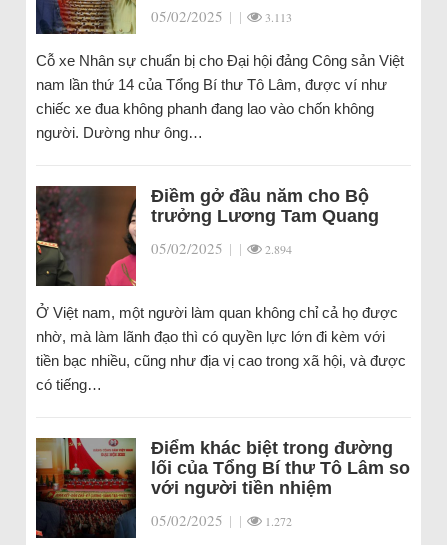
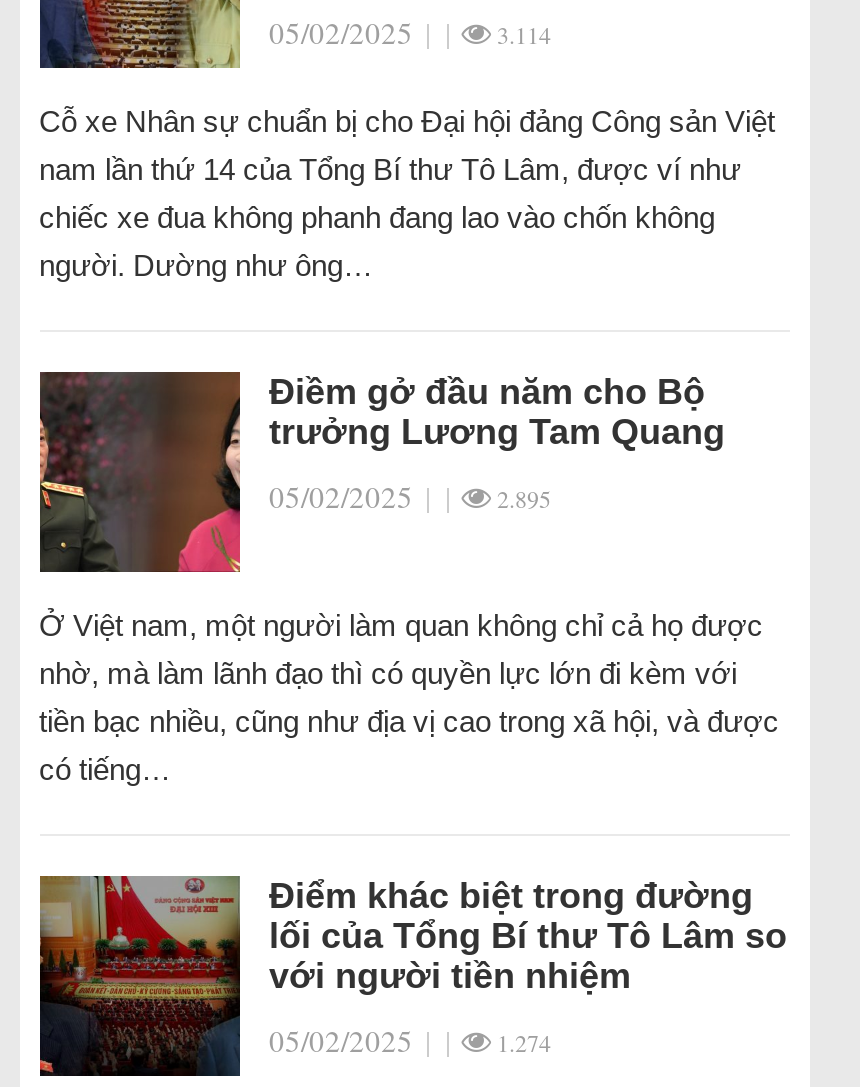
[261,9,291,25] 3.113 -> [491,18,551,50] 3.114
[261,241,291,257] 2.894 -> [491,482,551,514] 2.895
[261,513,291,529] 1.272 -> [491,1026,551,1058] 1.274

